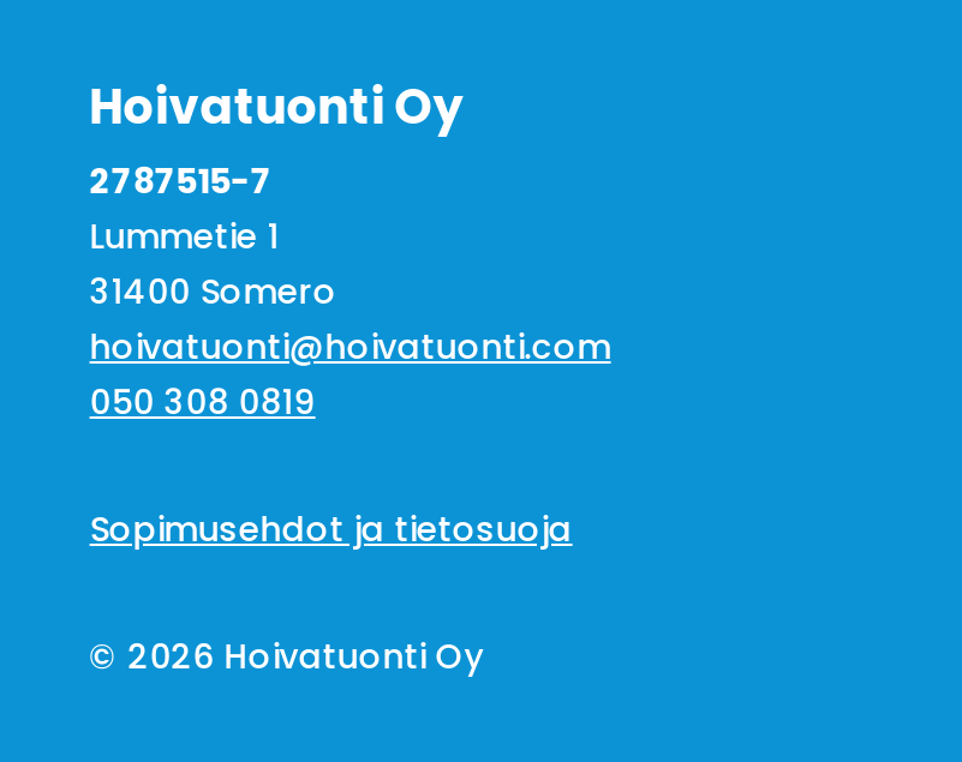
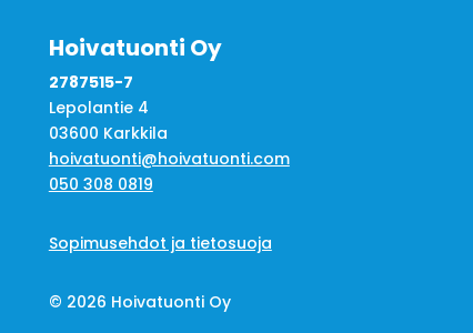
[90,212,337,315] Lummetie 1 | 31400 Somero -> [49,96,167,144] Lepolantie 4 | 03600 Karkkila

